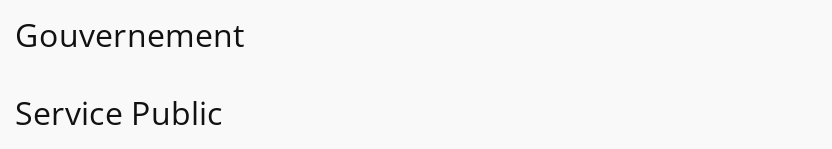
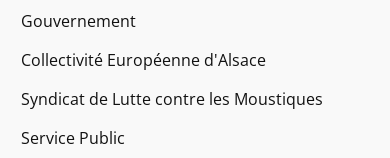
none -> [21,49,323,110] Collectivité Européenne d'Alsace | Syndicat de Lutte contre les Moustiques

